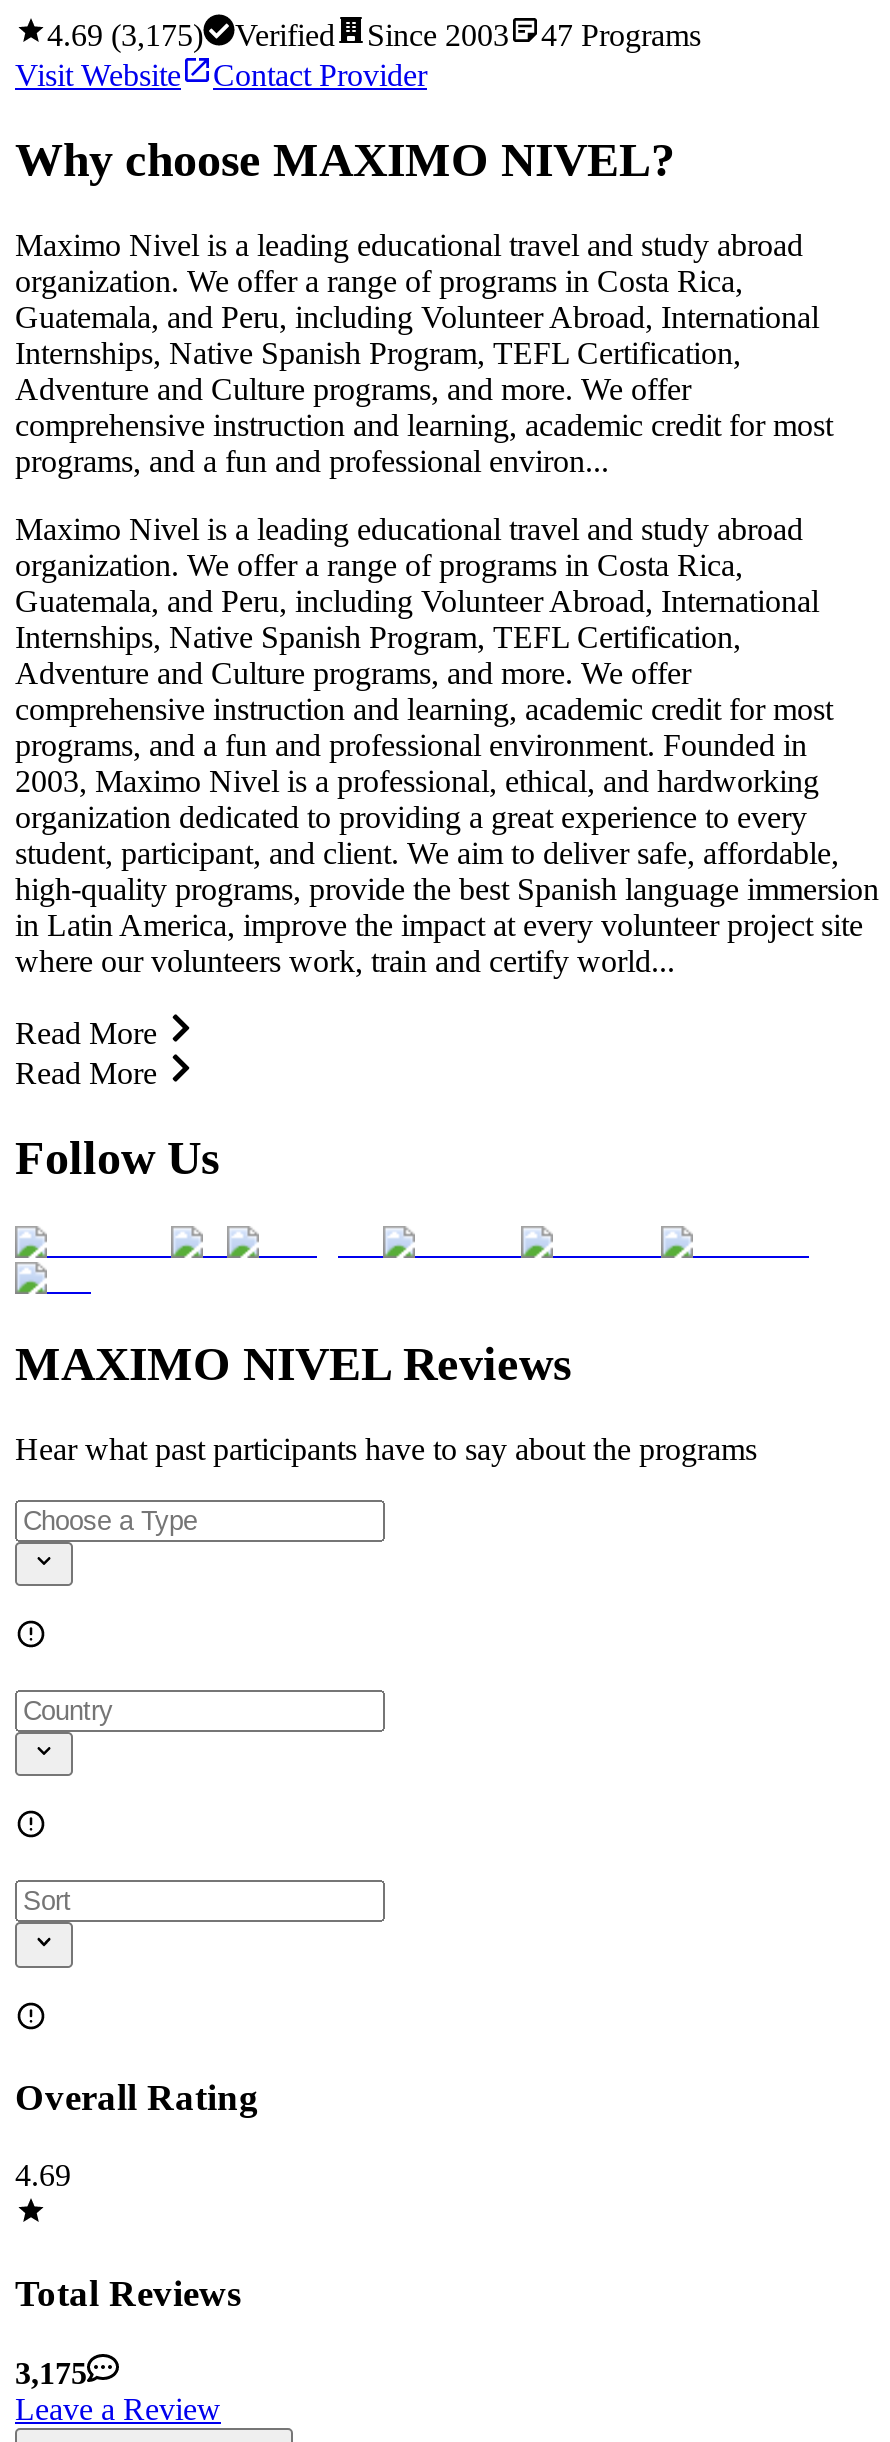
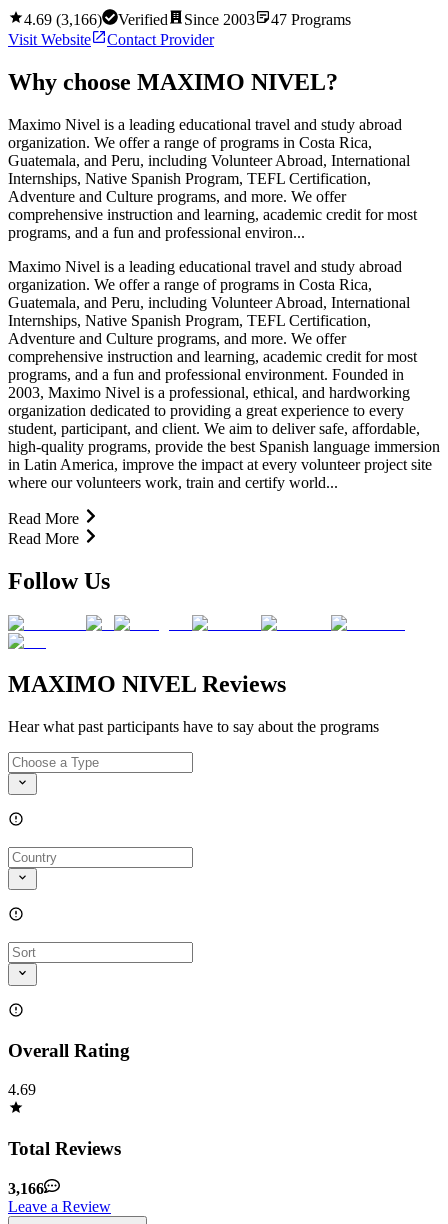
[47,18,701,52] 4.69 (3,175) Verified Since 2003 47 Programs -> [24,11,351,28] 4.69 (3,166) Verified Since 2003 47 Programs
[15,2357,87,2391] 3,175 -> [8,1180,44,1197] 3,166

